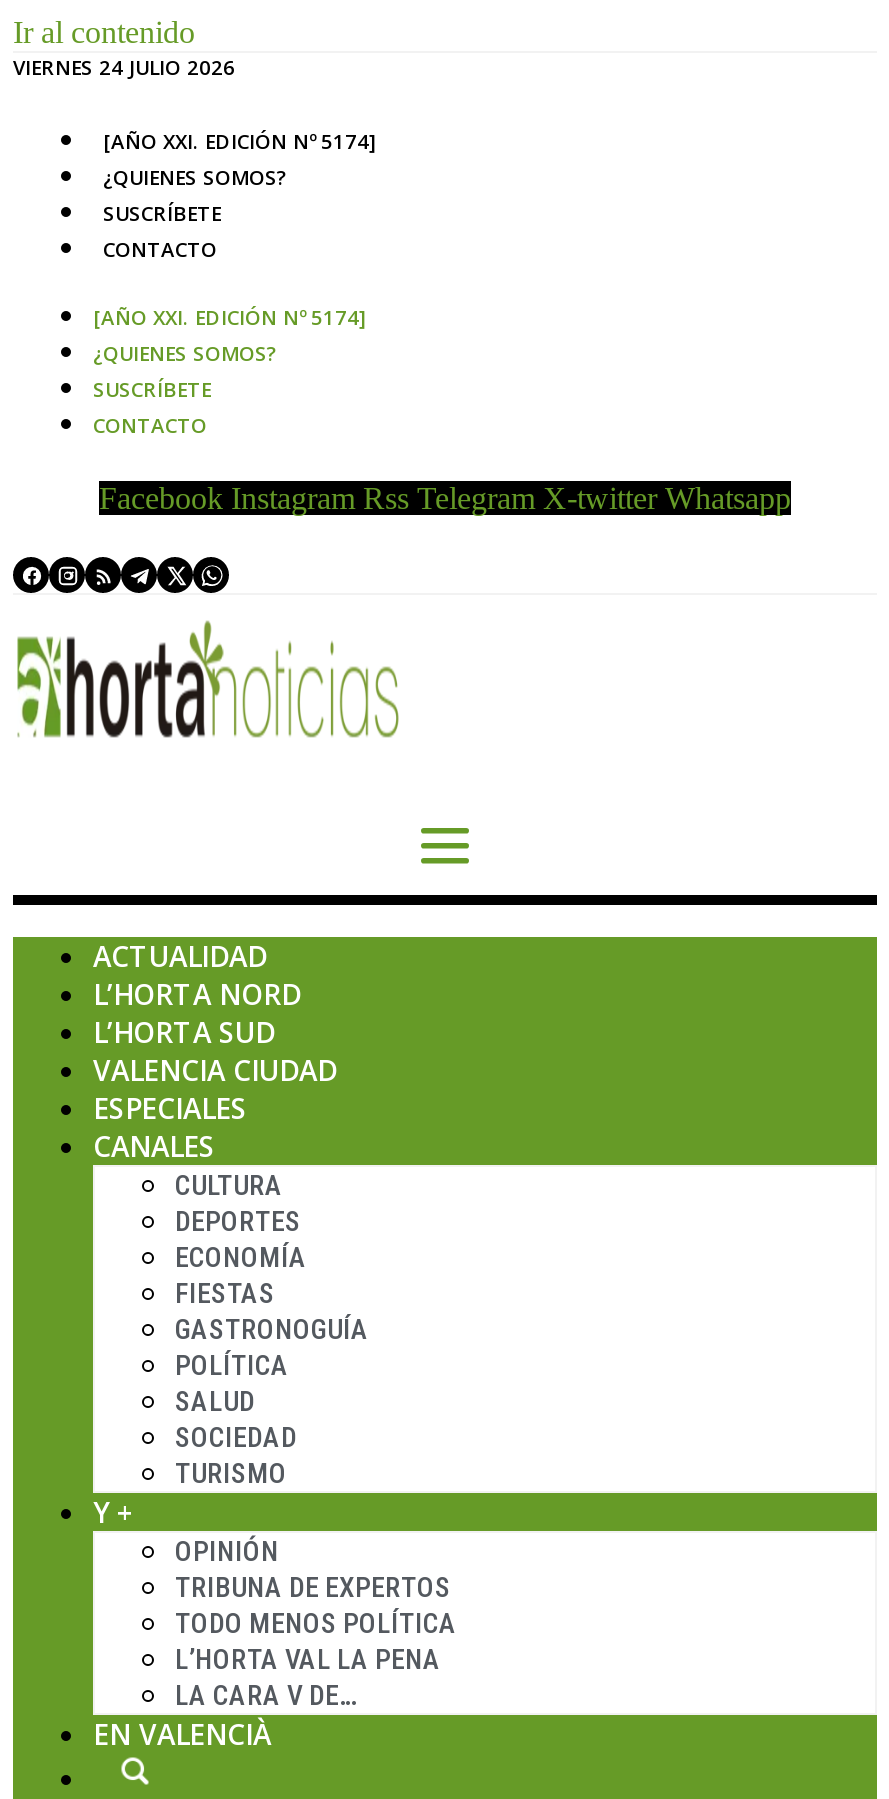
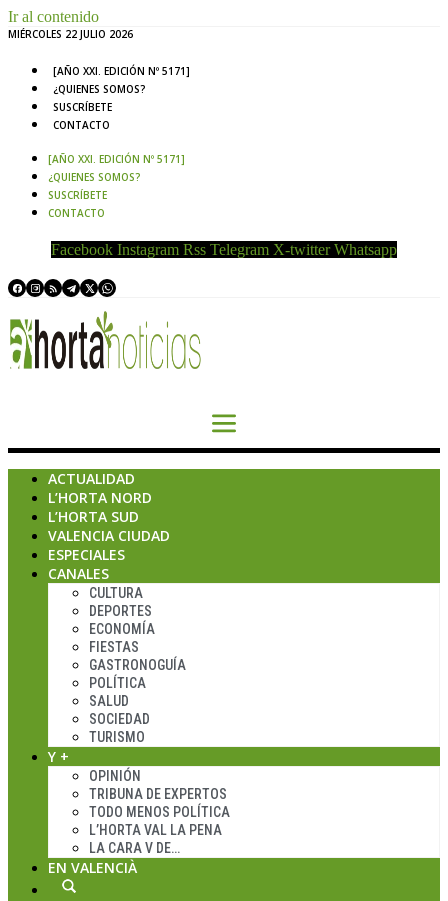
[13,53,235,81] VIERNES 24 JULIO 2026 -> [8,27,133,41] MIÉRCOLES 22 JULIO 2026
[103,127,377,155] [AÑO XXI. EDICIÓN Nº 5174] -> [53,64,190,78] [AÑO XXI. EDICIÓN Nº 5171]
[93,303,367,331] [AÑO XXI. EDICIÓN Nº 5174] -> [48,152,185,166] [AÑO XXI. EDICIÓN Nº 5171]

